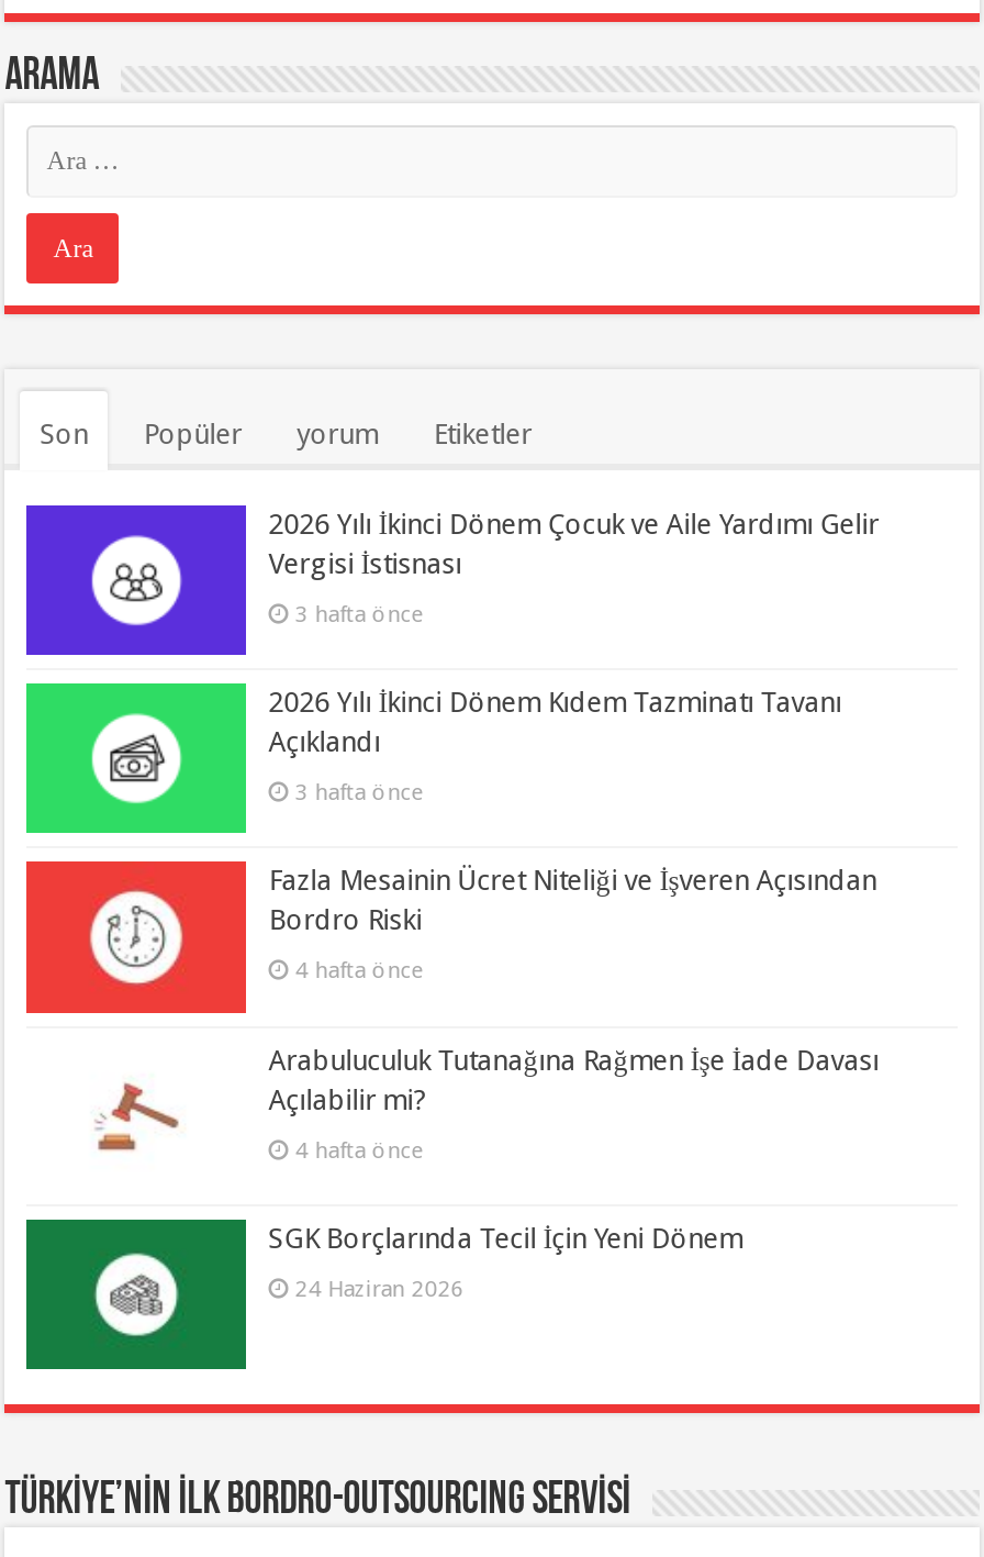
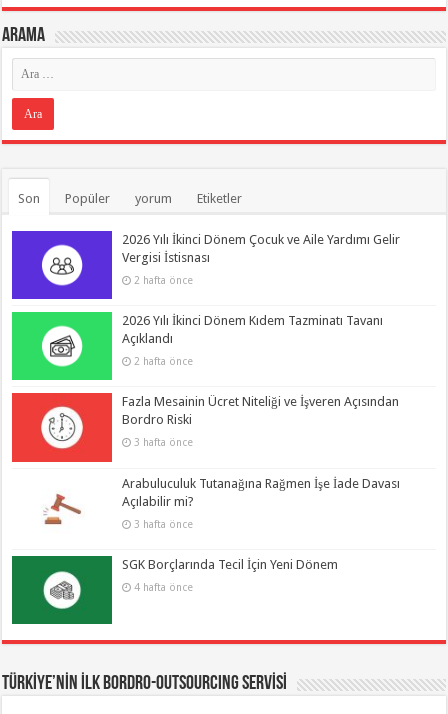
[295,600,424,627] 3 hafta önce -> [134,274,193,286] 2 hafta önce
[295,778,424,805] 3 hafta önce -> [134,355,193,367] 2 hafta önce
[295,957,424,983] 4 hafta önce -> [134,436,193,448] 3 hafta önce
[295,1135,424,1162] 4 hafta önce -> [134,518,193,530] 3 hafta önce
[295,1274,464,1301] 24 Haziran 2026 -> [134,581,193,593] 4 hafta önce

